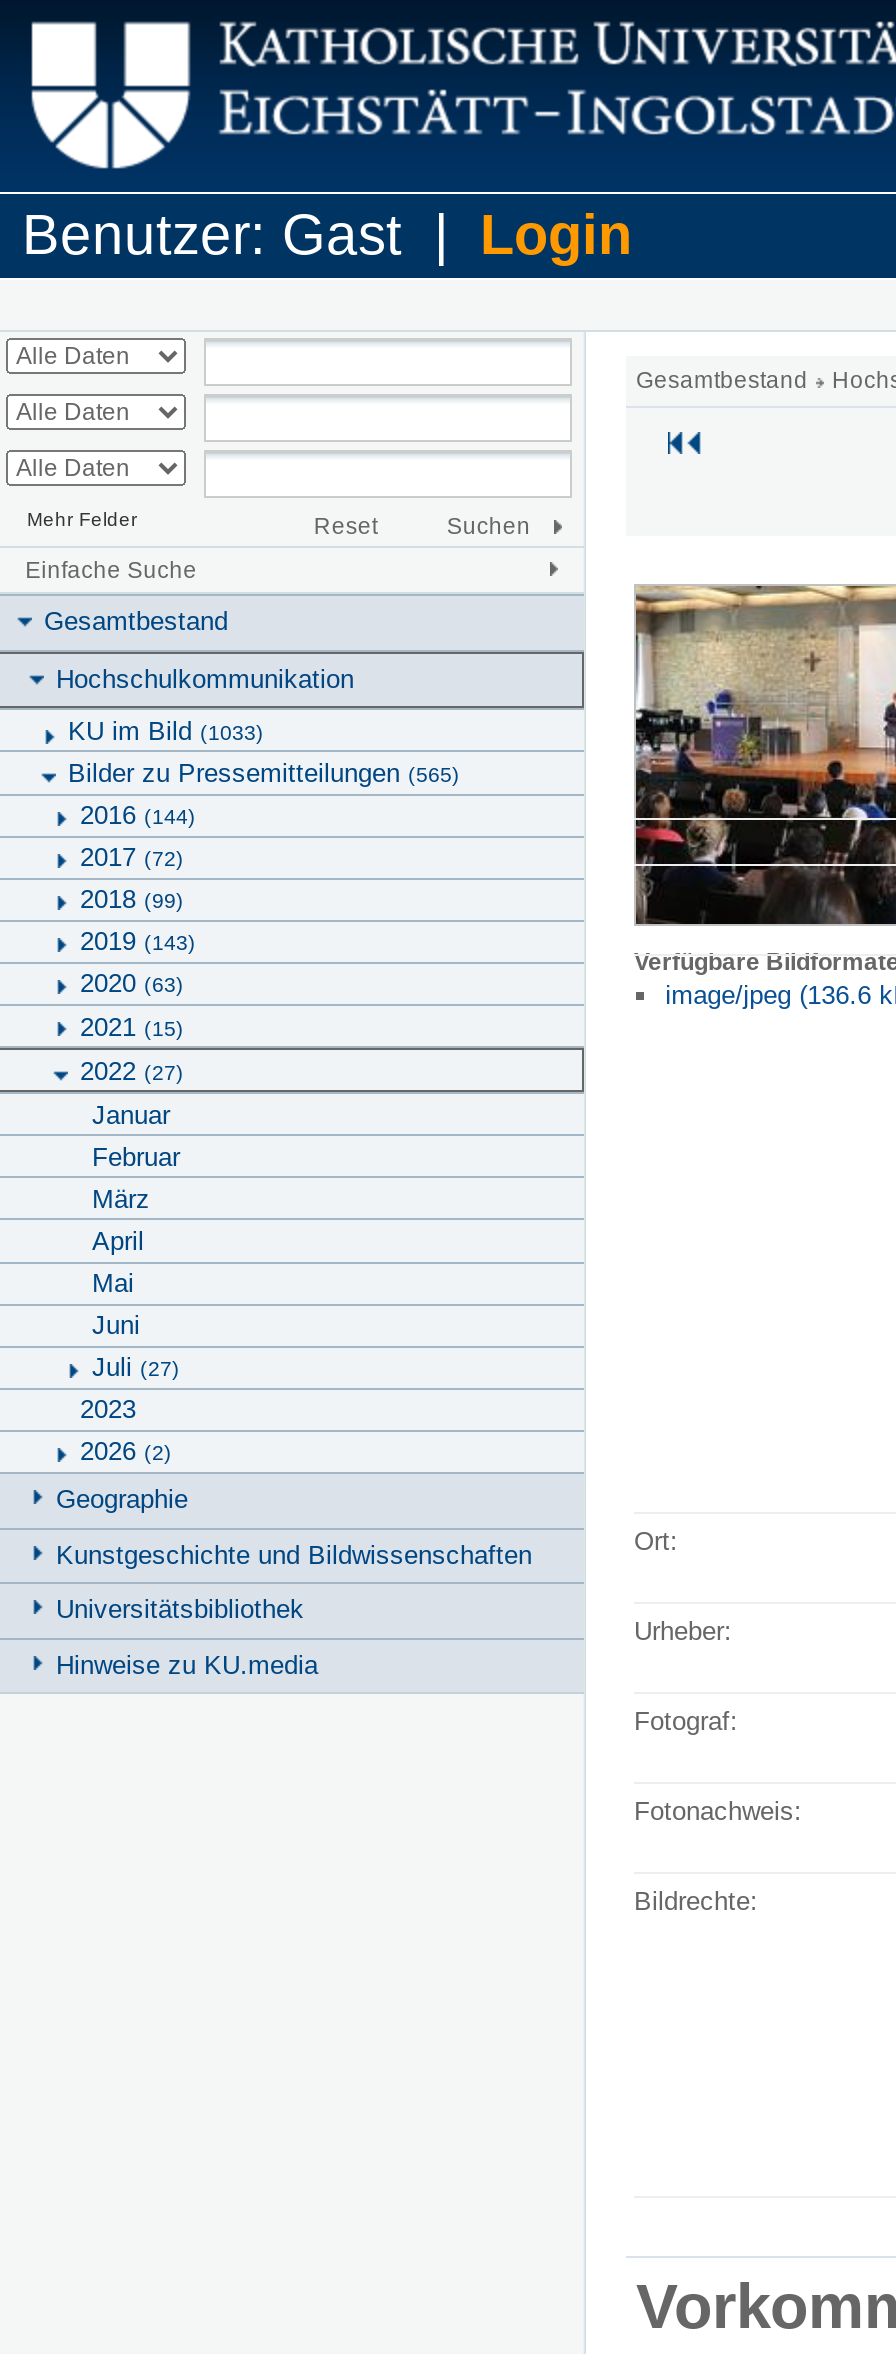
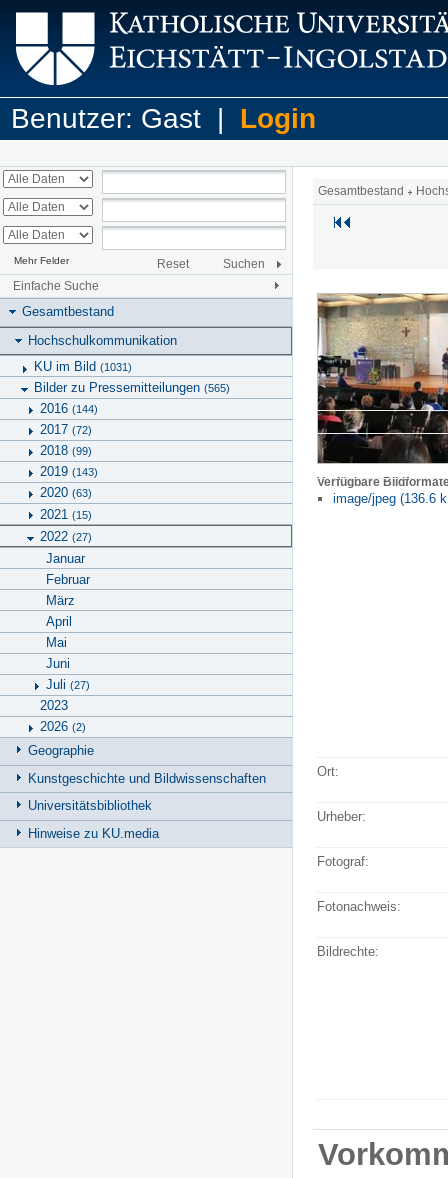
[68,716,264,746] KU im Bild (1033) -> [34,359,132,374] KU im Bild (1031)

